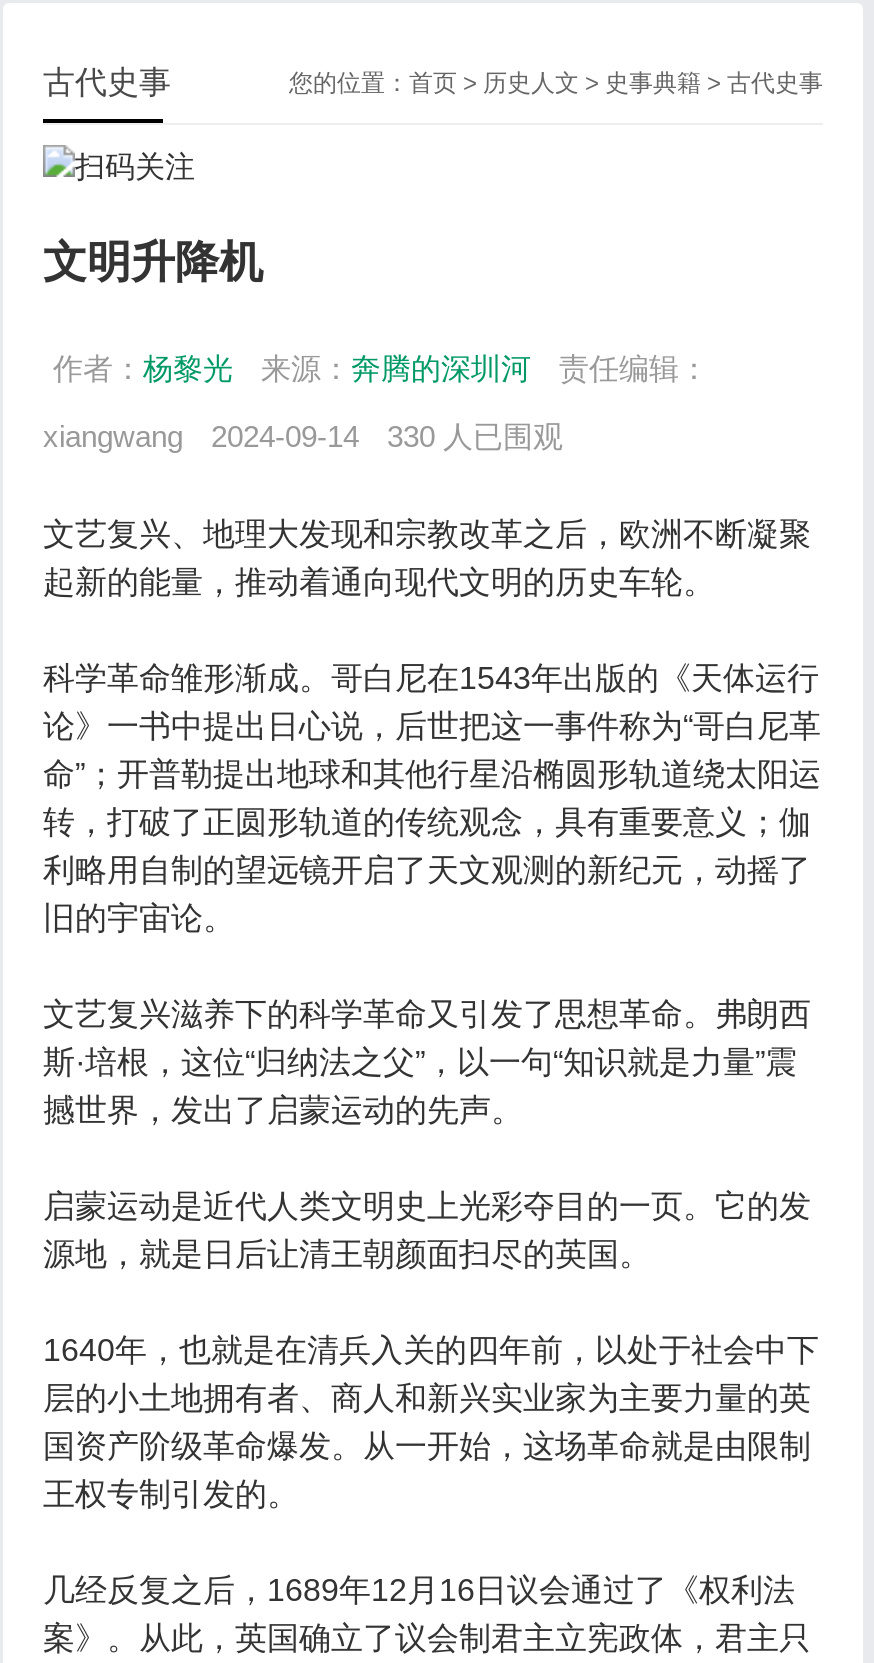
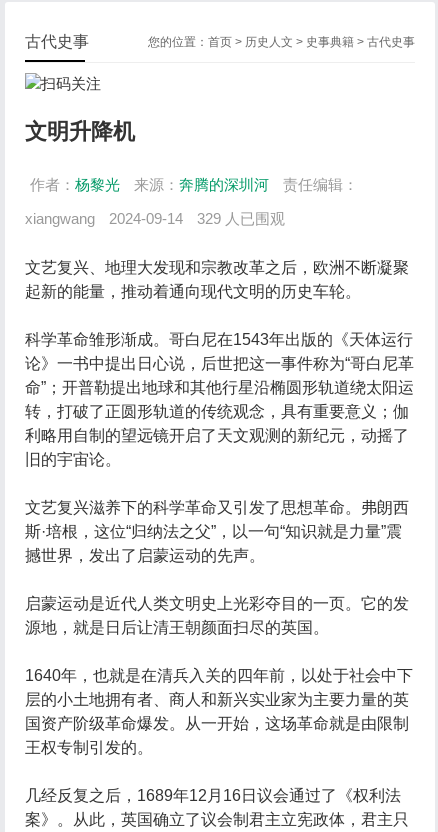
[43,419,563,453] xiangwang 2024-09-14 330 人已围观 -> [25,210,285,227] xiangwang 2024-09-14 329 人已围观

